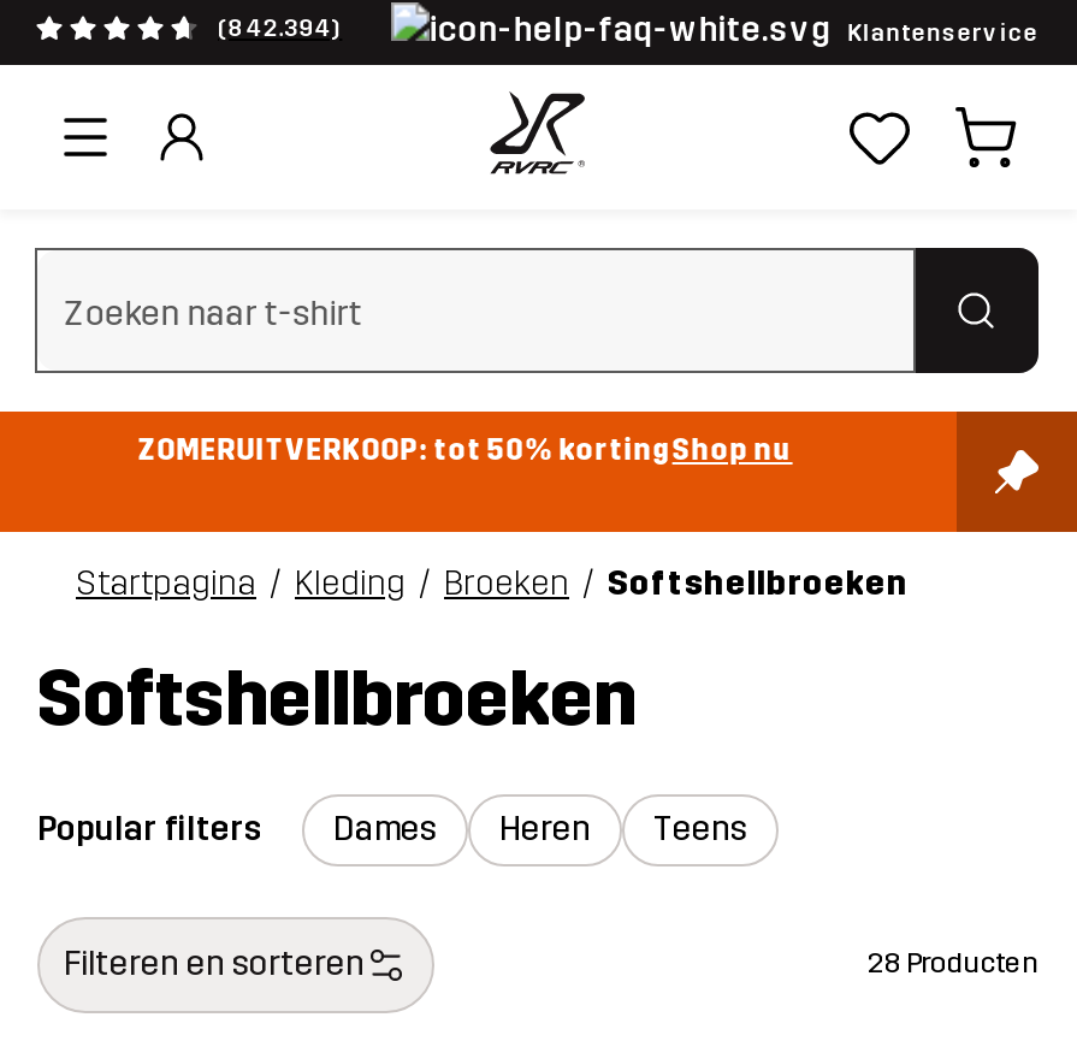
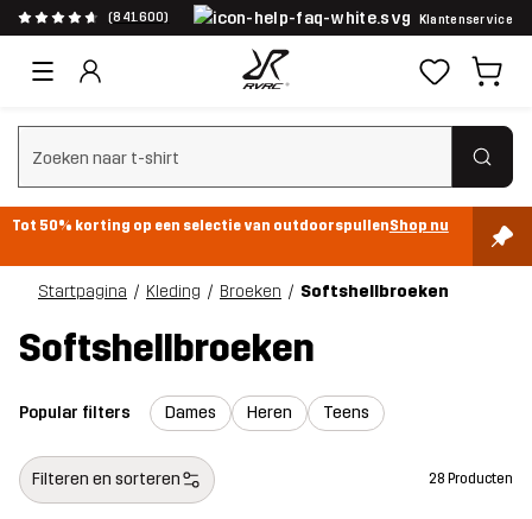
[218,14,342,43] (842.394) -> [108,11,169,25] (841.600)
[138,432,793,466] ZOMERUITVERKOOP: tot 50% kortingShop nu -> [12,217,449,233] Tot 50% korting op een selectie van outdoorspullenShop nu

